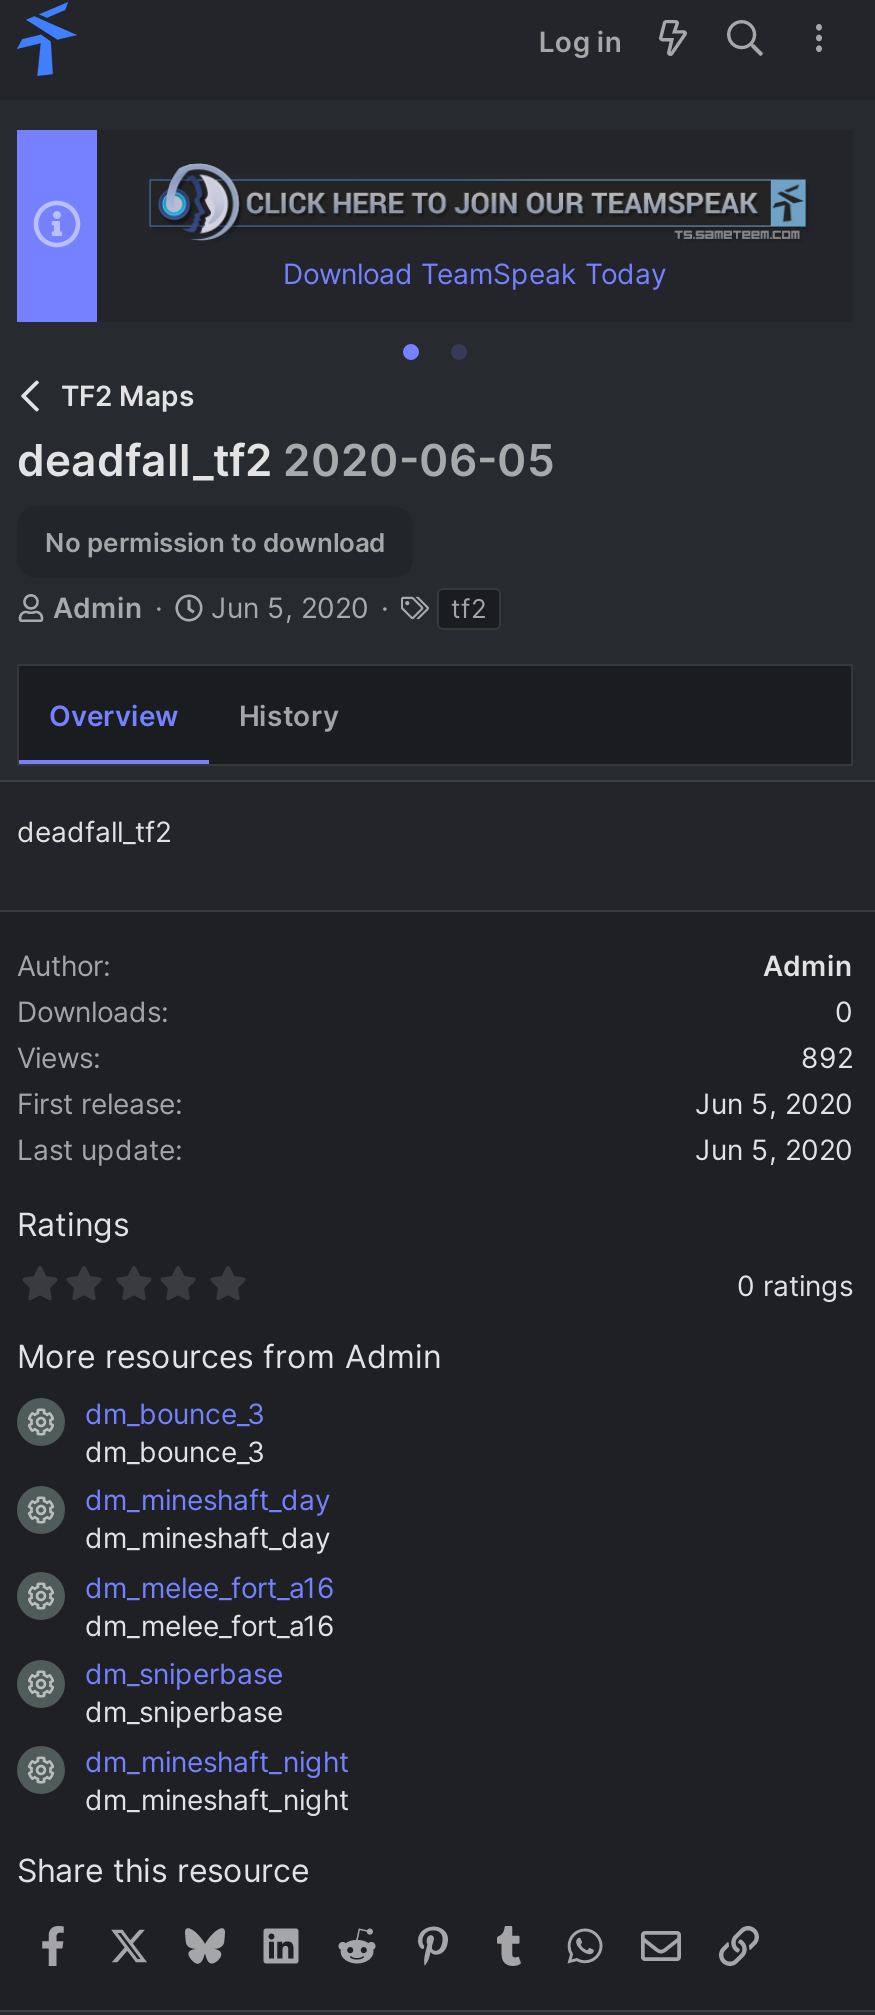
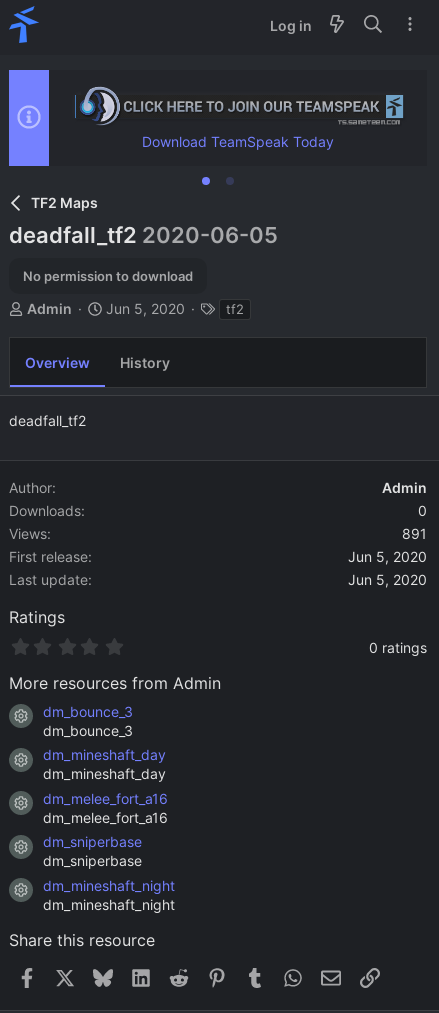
[801,1041,853,1075] 892 -> [402,525,427,542] 891

